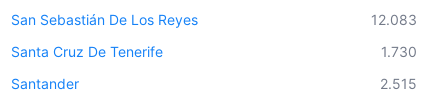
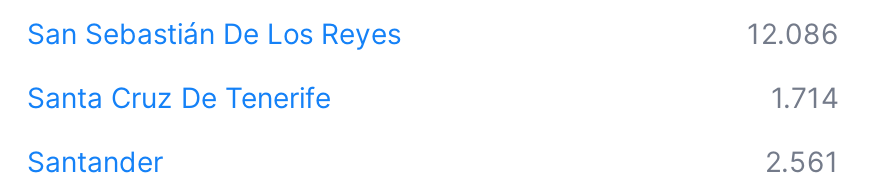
[371,11,417,28] 12.083 -> [747,15,839,49] 12.086
[381,43,417,60] 1.730 -> [771,79,839,113] 1.714
[380,75,417,92] 2.515 -> [765,143,839,177] 2.561

